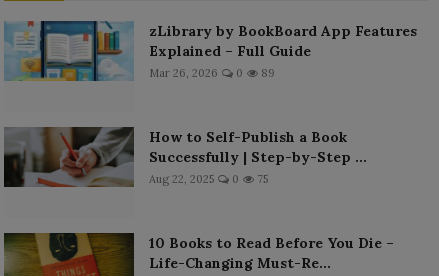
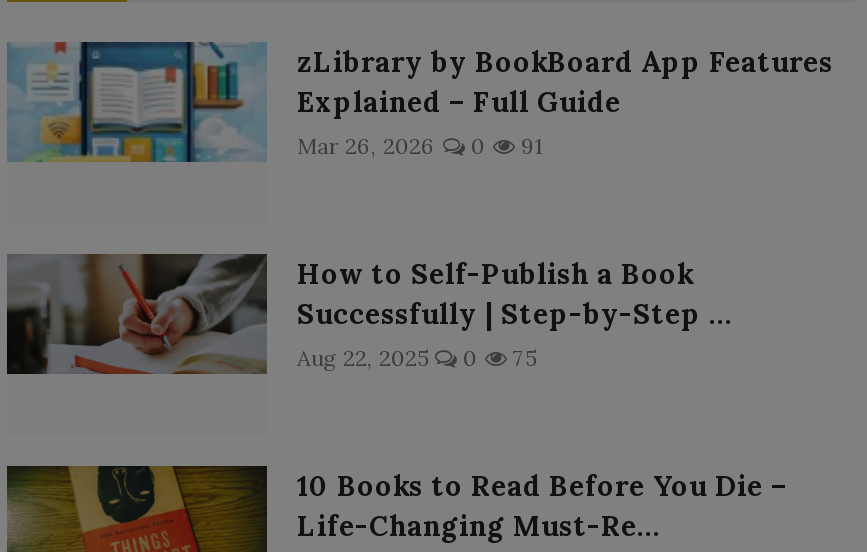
[149,66,275,80] Mar 26, 2026 0 89 -> [297,131,543,159] Mar 26, 2026 0 91

